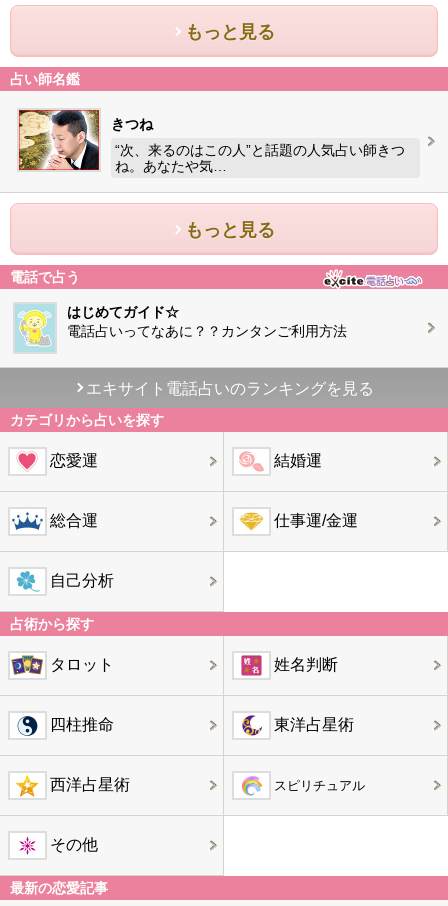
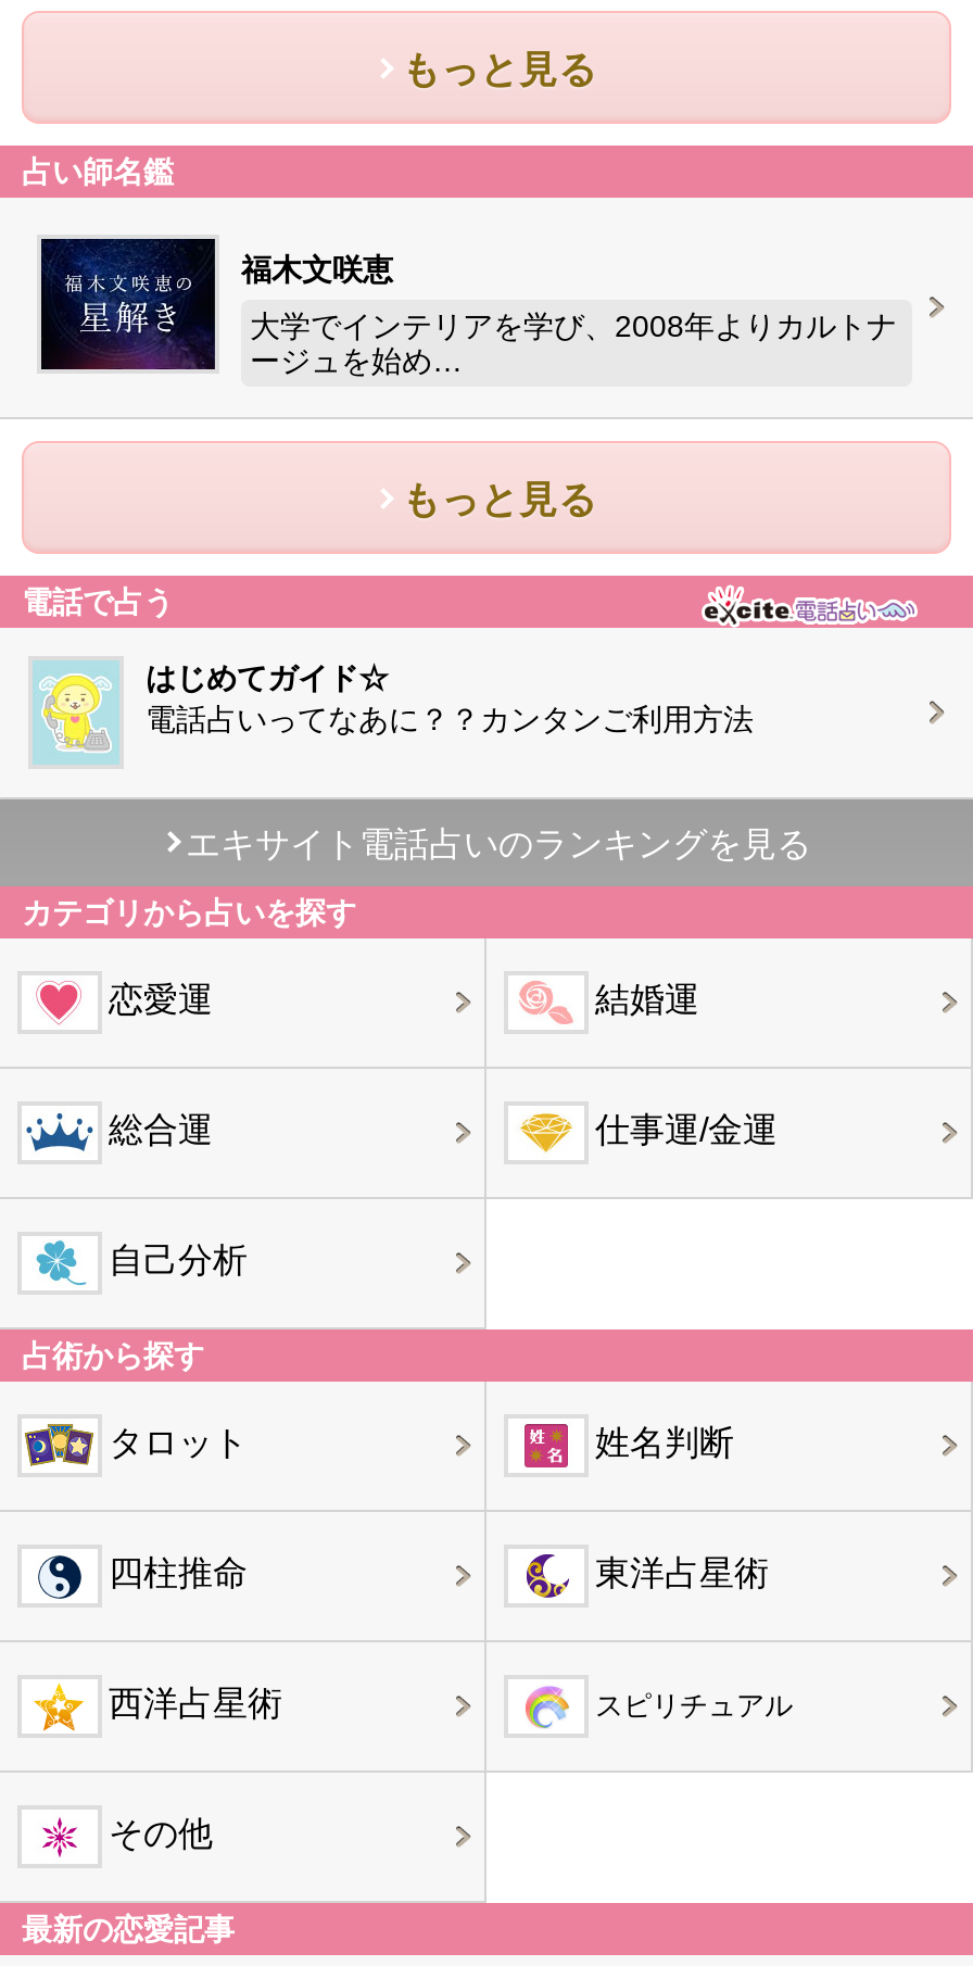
[18,109,153,171] [image] | きつね -> [39,237,393,371] [image] | 福木文咲恵
[115,142,405,174] “次、来るのはこの人”と話題の人気占い師きつ | ね。あなたや気… -> [250,308,897,378] 大学でインテリアを学び、2008年よりカルトナ | ージュを始め…

